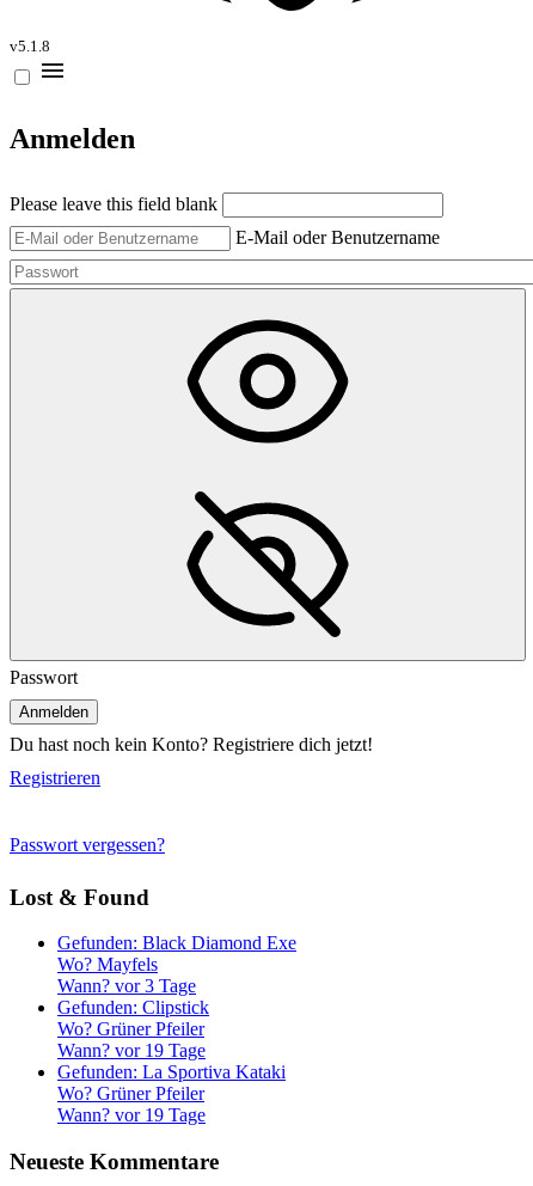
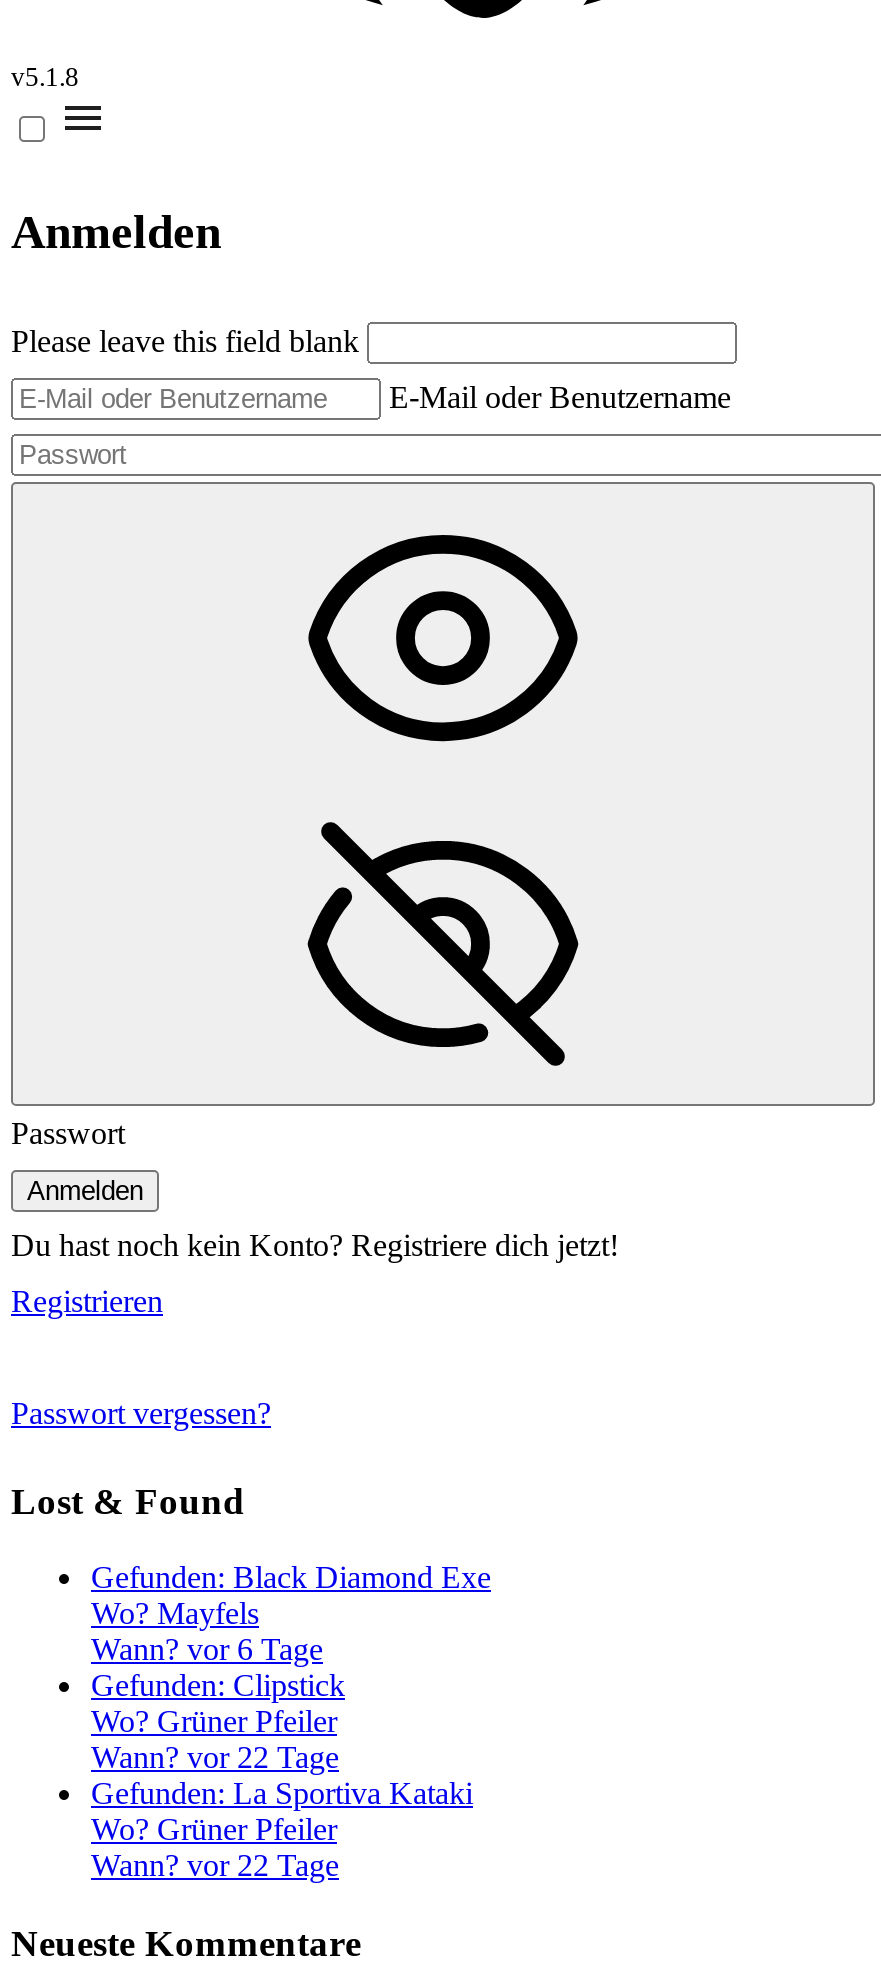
[57,976,196,996] Wann? vor 3 Tage -> [91,1632,323,1666] Wann? vor 6 Tage
[57,1040,206,1061] Wann? vor 19 Tage -> [91,1740,339,1774] Wann? vor 22 Tage
[57,1105,206,1125] Wann? vor 19 Tage -> [91,1848,339,1882] Wann? vor 22 Tage

